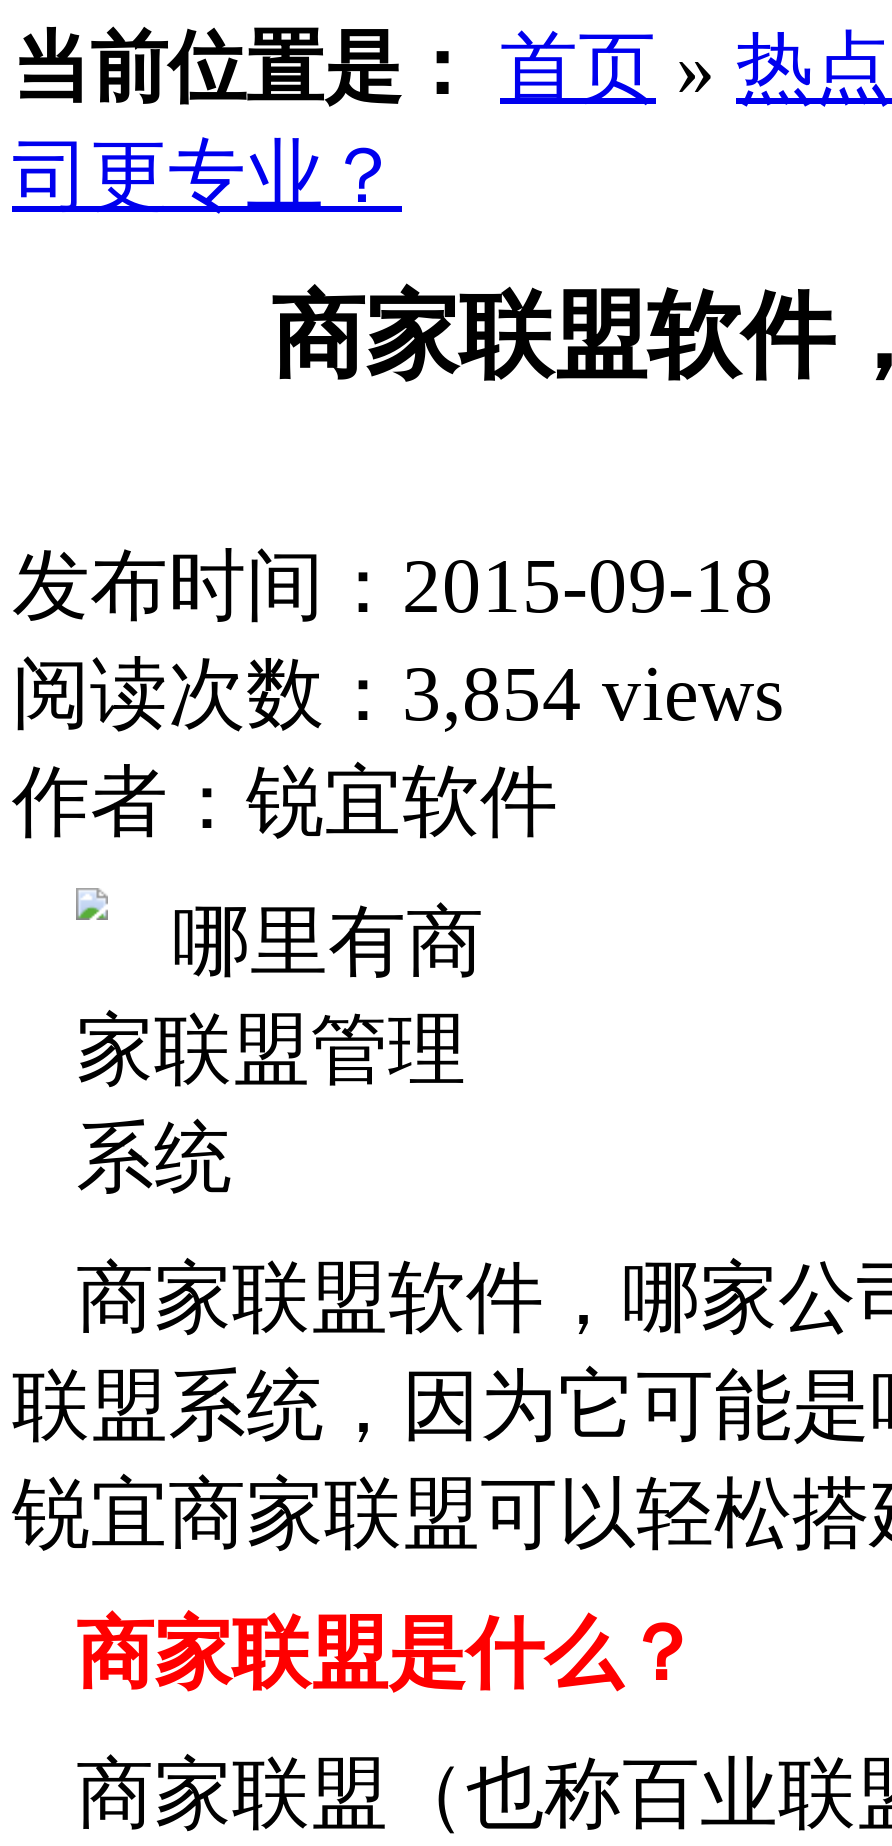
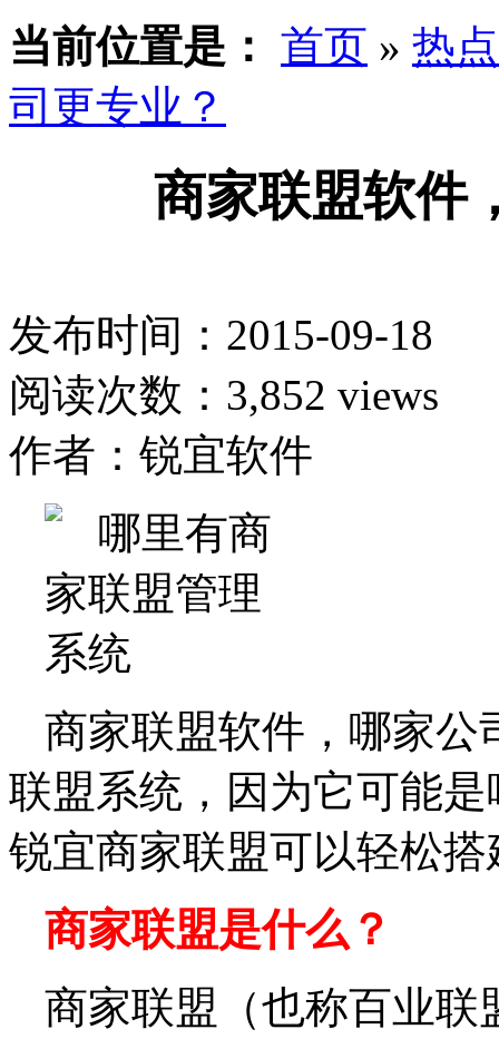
[12,650,784,736] 阅读次数：3,854 views -> [9,371,439,419] 阅读次数：3,852 views

